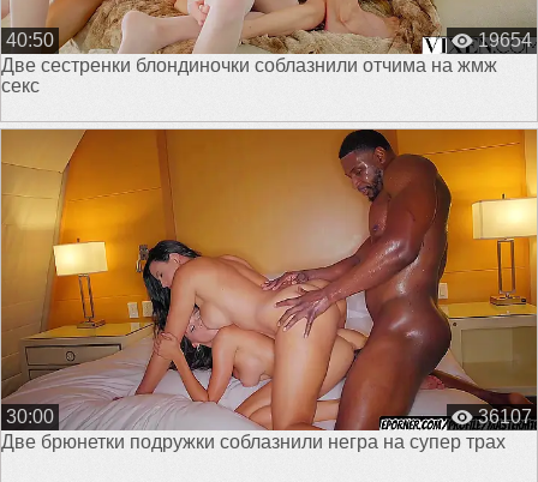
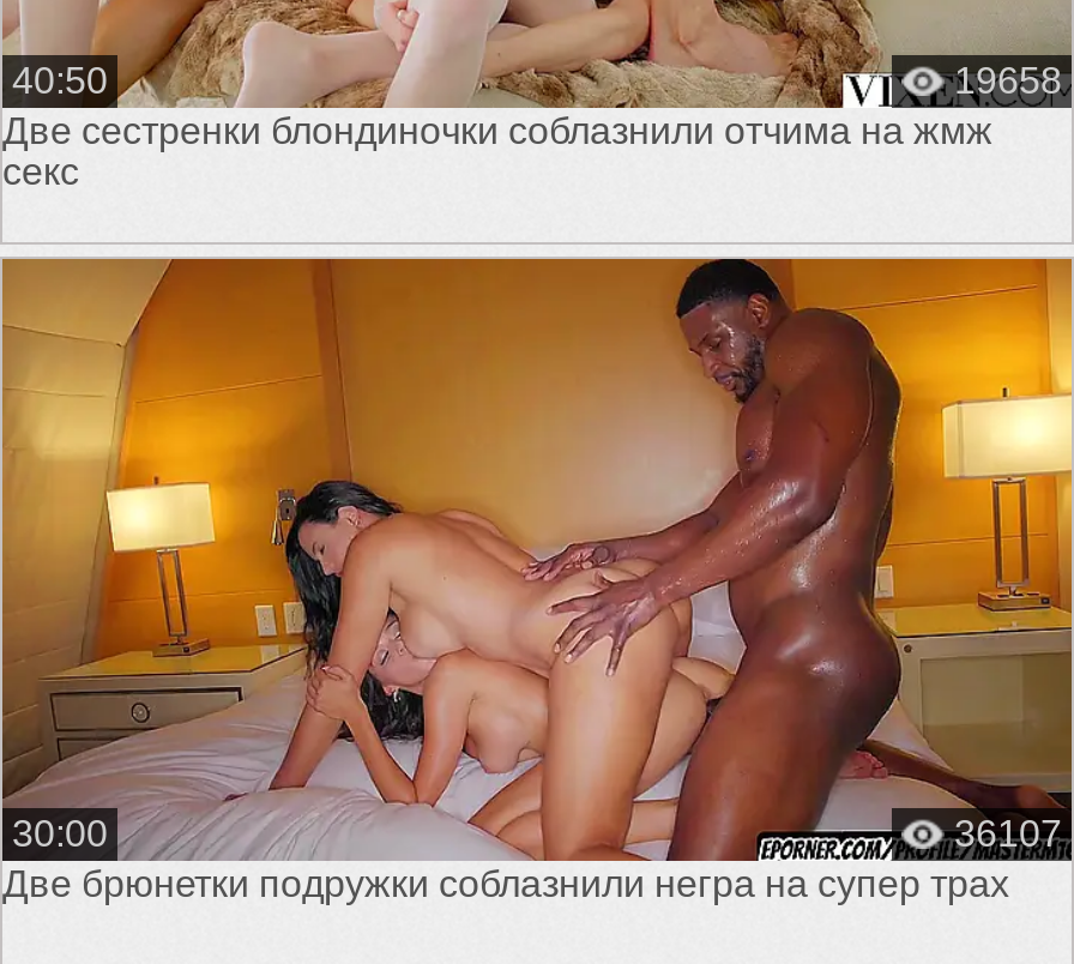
[478,30,532,50] 19654 -> [954,59,1062,100] 19658

